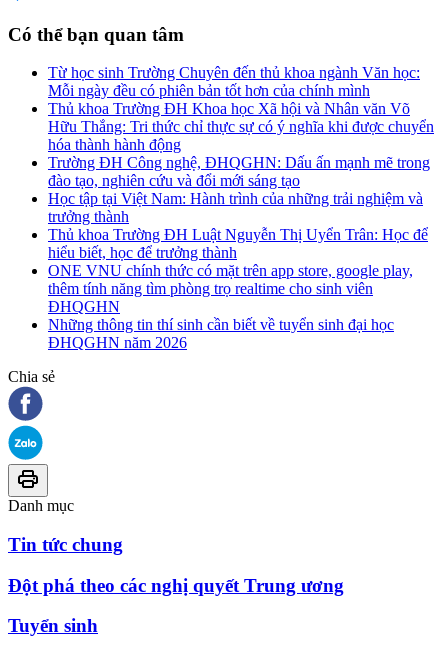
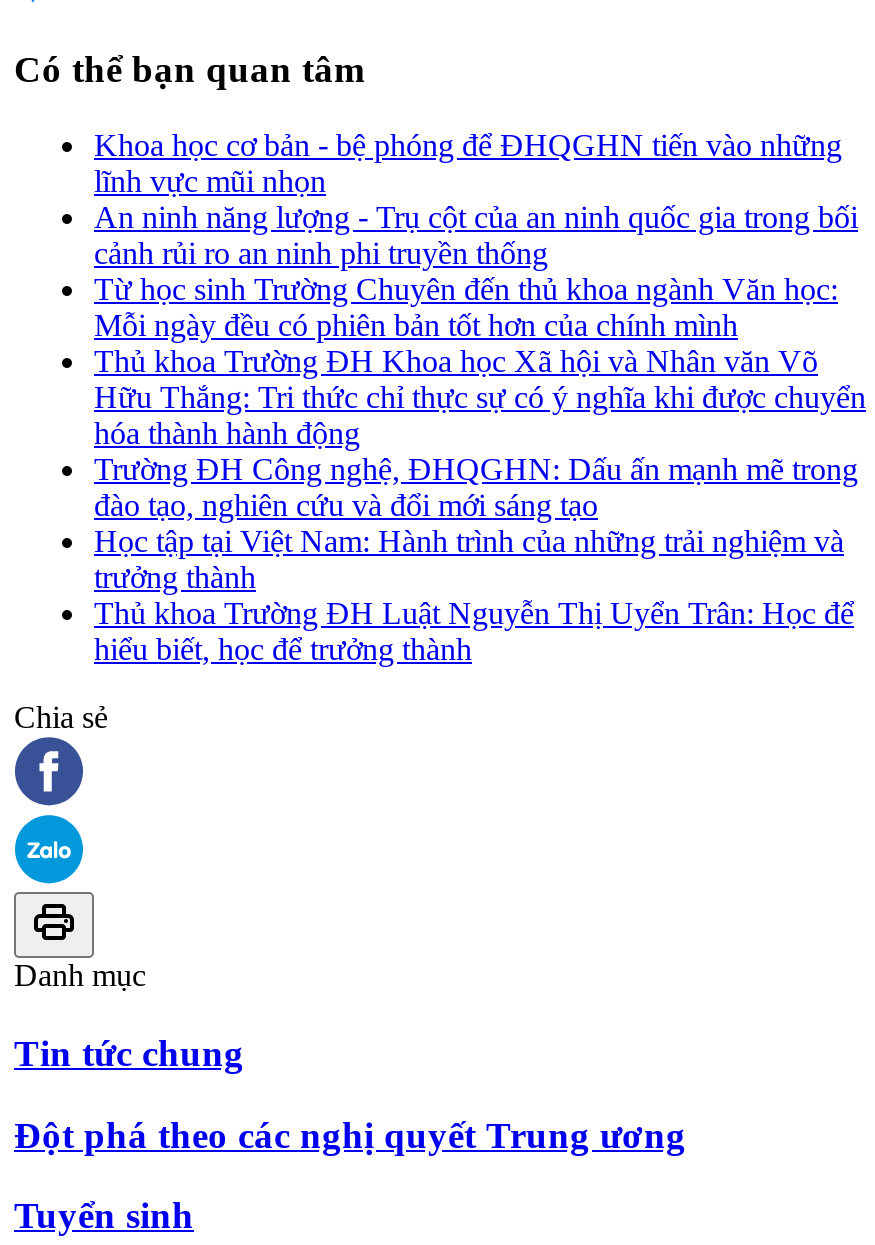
none -> [94,128,858,270] Khoa học cơ bản - bệ phóng để ĐHQGHN tiến vào những | lĩnh vực mũi nhọn | An ninh năng lượng - Trụ cột của an ninh quốc gia trong bối | cảnh rủi ro an ninh phi truyền thống
moved [48,64,434,261] -> [94,272,866,666]: Từ học sinh Trường Chuyên đến thủ khoa ngành Văn học: | Mỗi ngày đều có phiên bản tốt hơn của chính mình | Thủ khoa Trường ĐH Khoa học Xã hội và Nhân văn Võ | ... | Thủ khoa Trường ĐH Luật Nguyễn Thị Uyển Trân: Học để | hiểu biết, học để trưởng thành
[48,262,413,351] ONE VNU chính thức có mặt trên app store, google play, | thêm tính năng tìm phòng trọ realtime cho sinh viên | ĐHQGHN | Những thông tin thí sinh cần biết về tuyển sinh đại học | ĐHQGHN năm 2026 -> none

